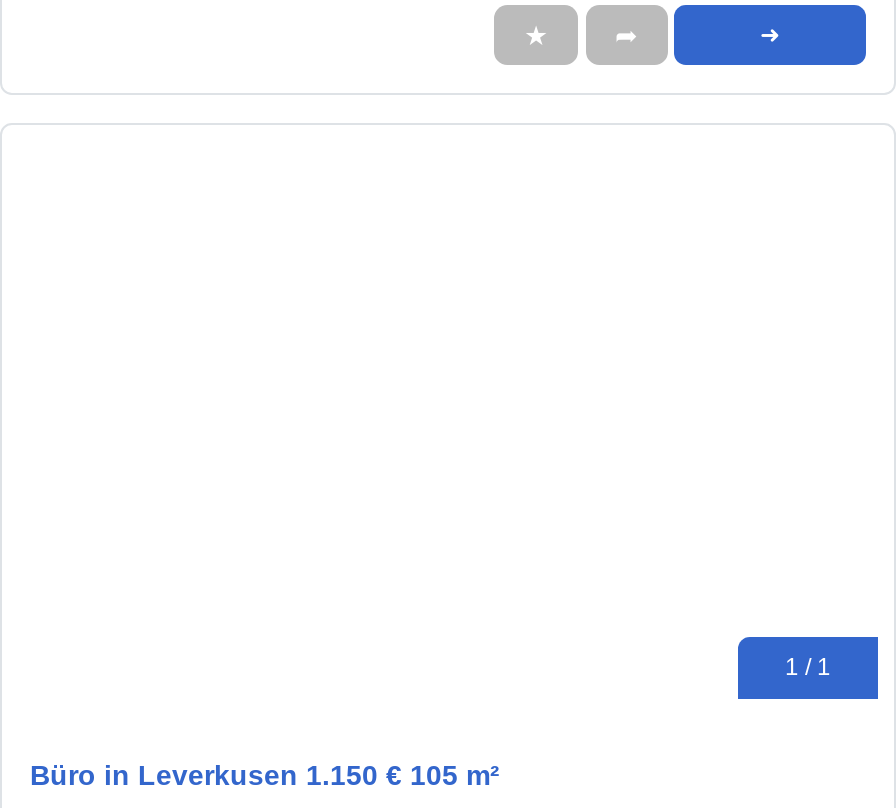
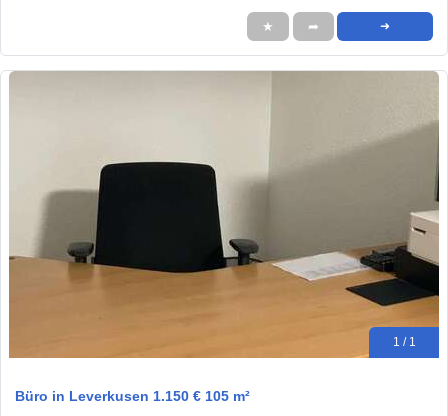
none -> [8,70,440,359] [image]

